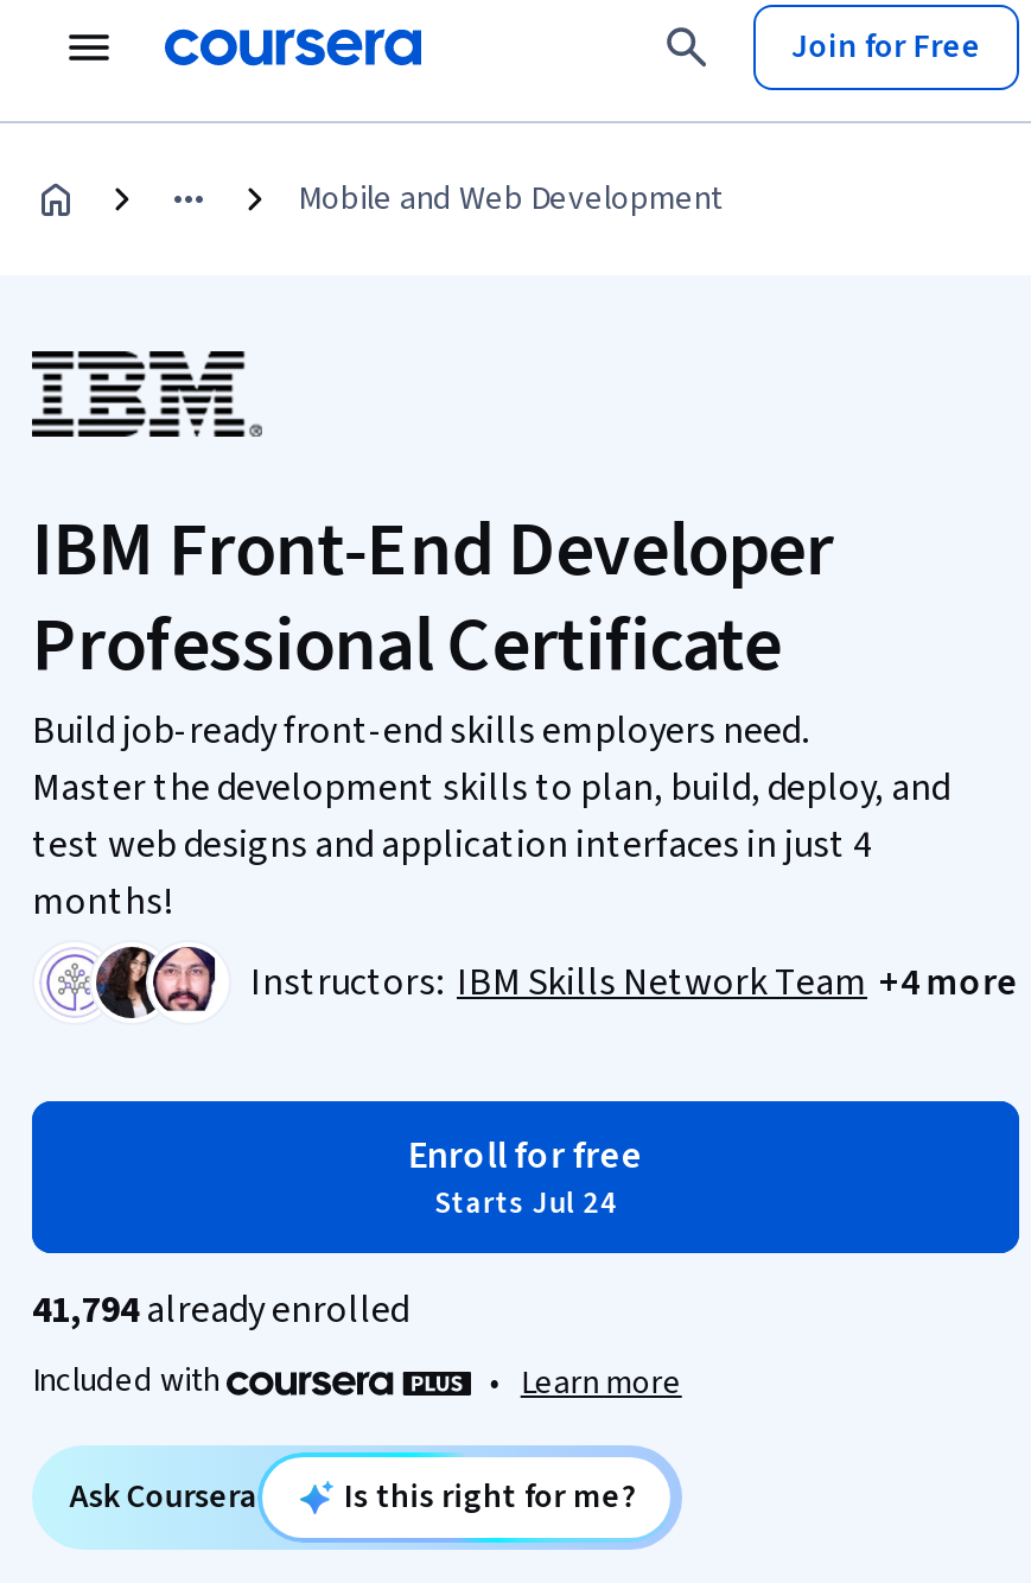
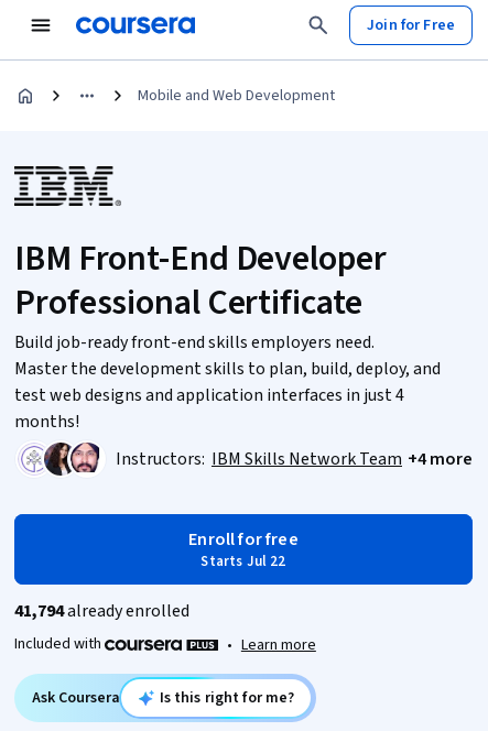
[434,1182,617,1225] Starts Jul 24 -> [201,552,286,571] Starts Jul 22

